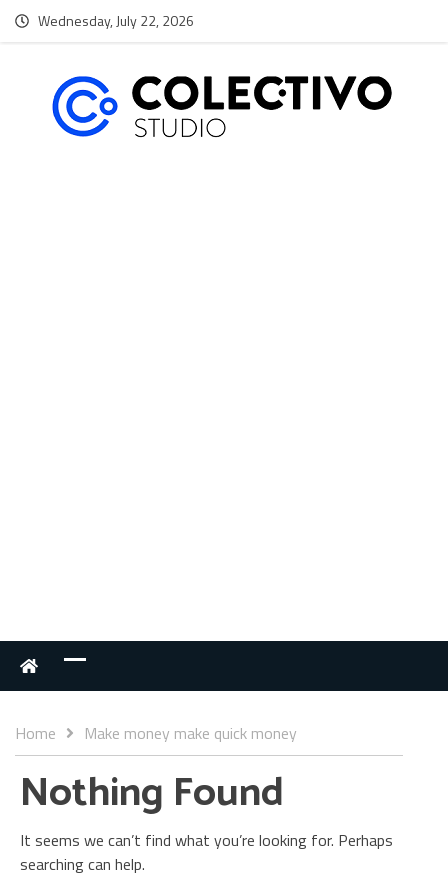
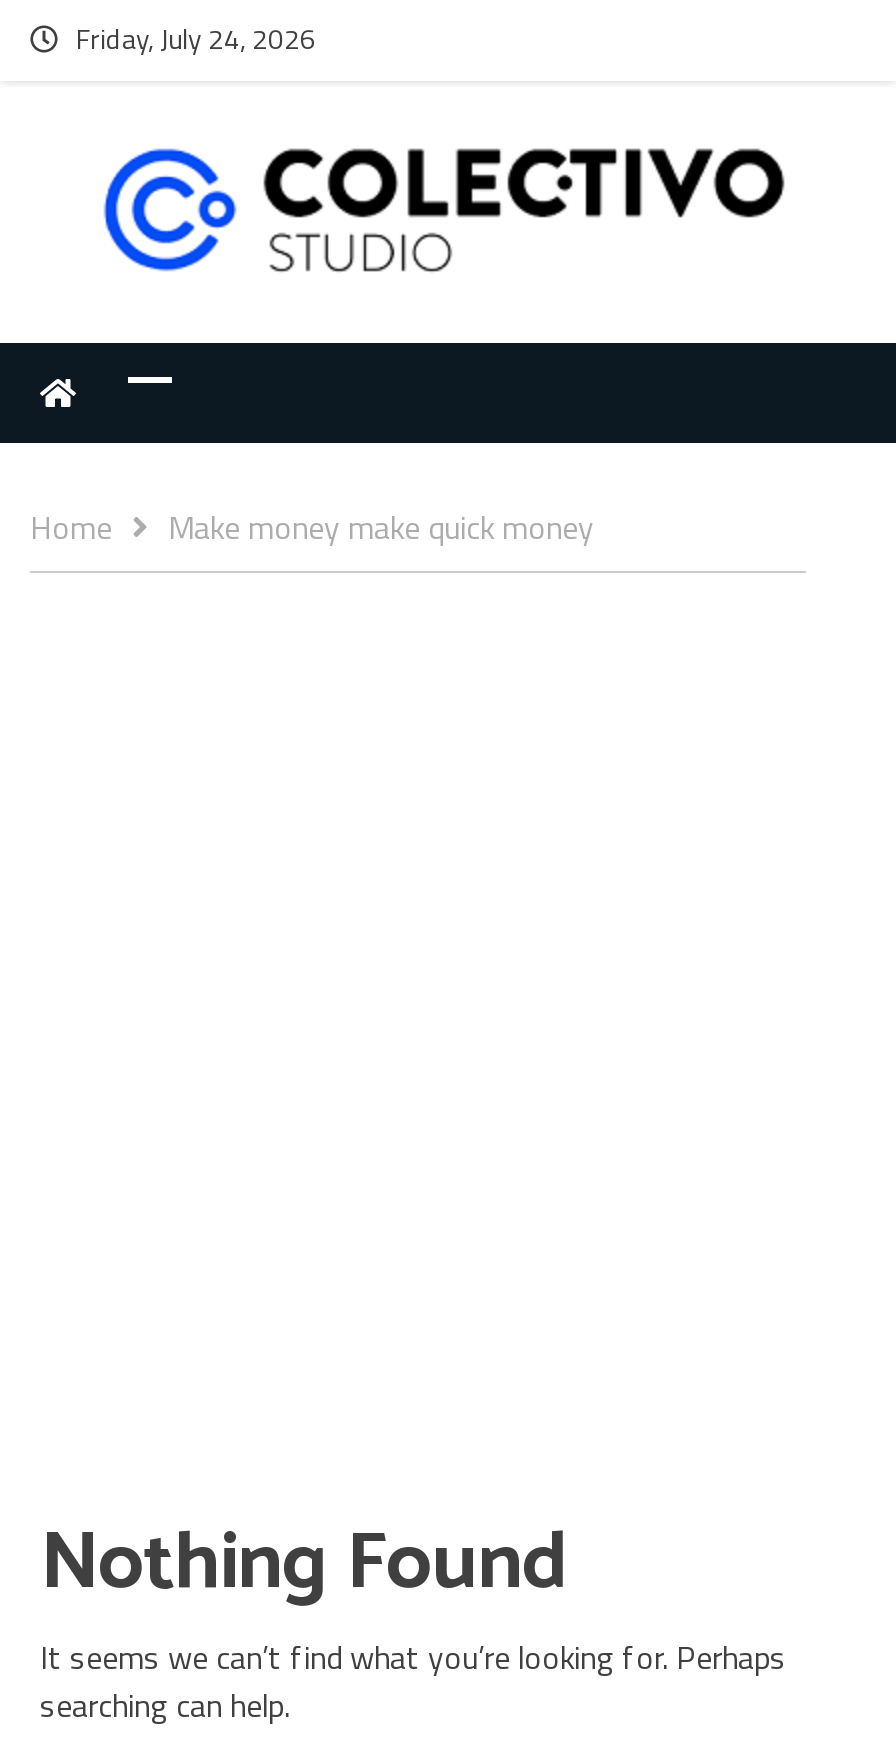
[38,10,194,31] Wednesday, July 22, 2026 -> [76,17,316,59] Friday, July 24, 2026
moved [15,721,297,745] -> [30,503,594,551]: Home | Make money make quick money

